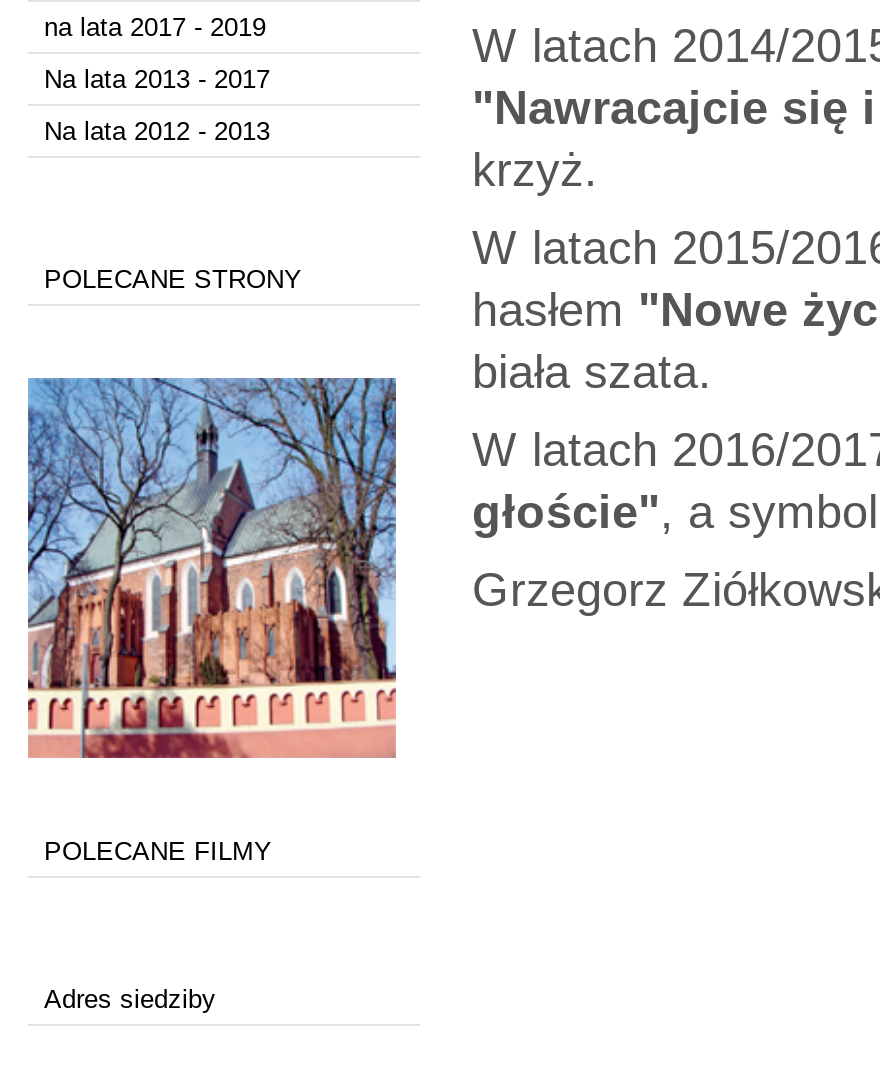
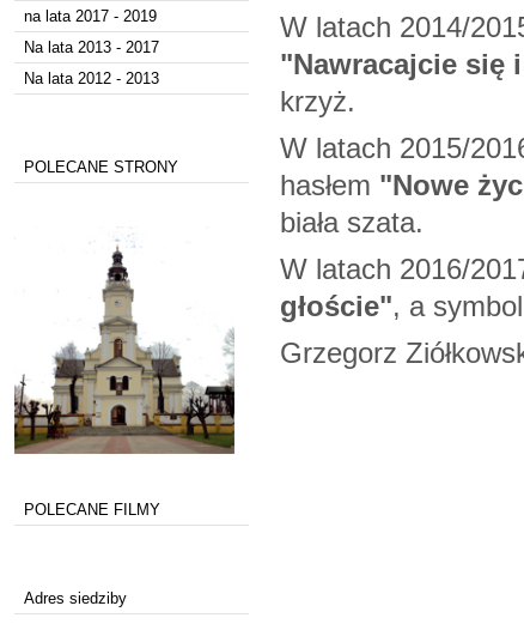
[26,376,398,760] [image] -> [13,226,236,455] [image]

